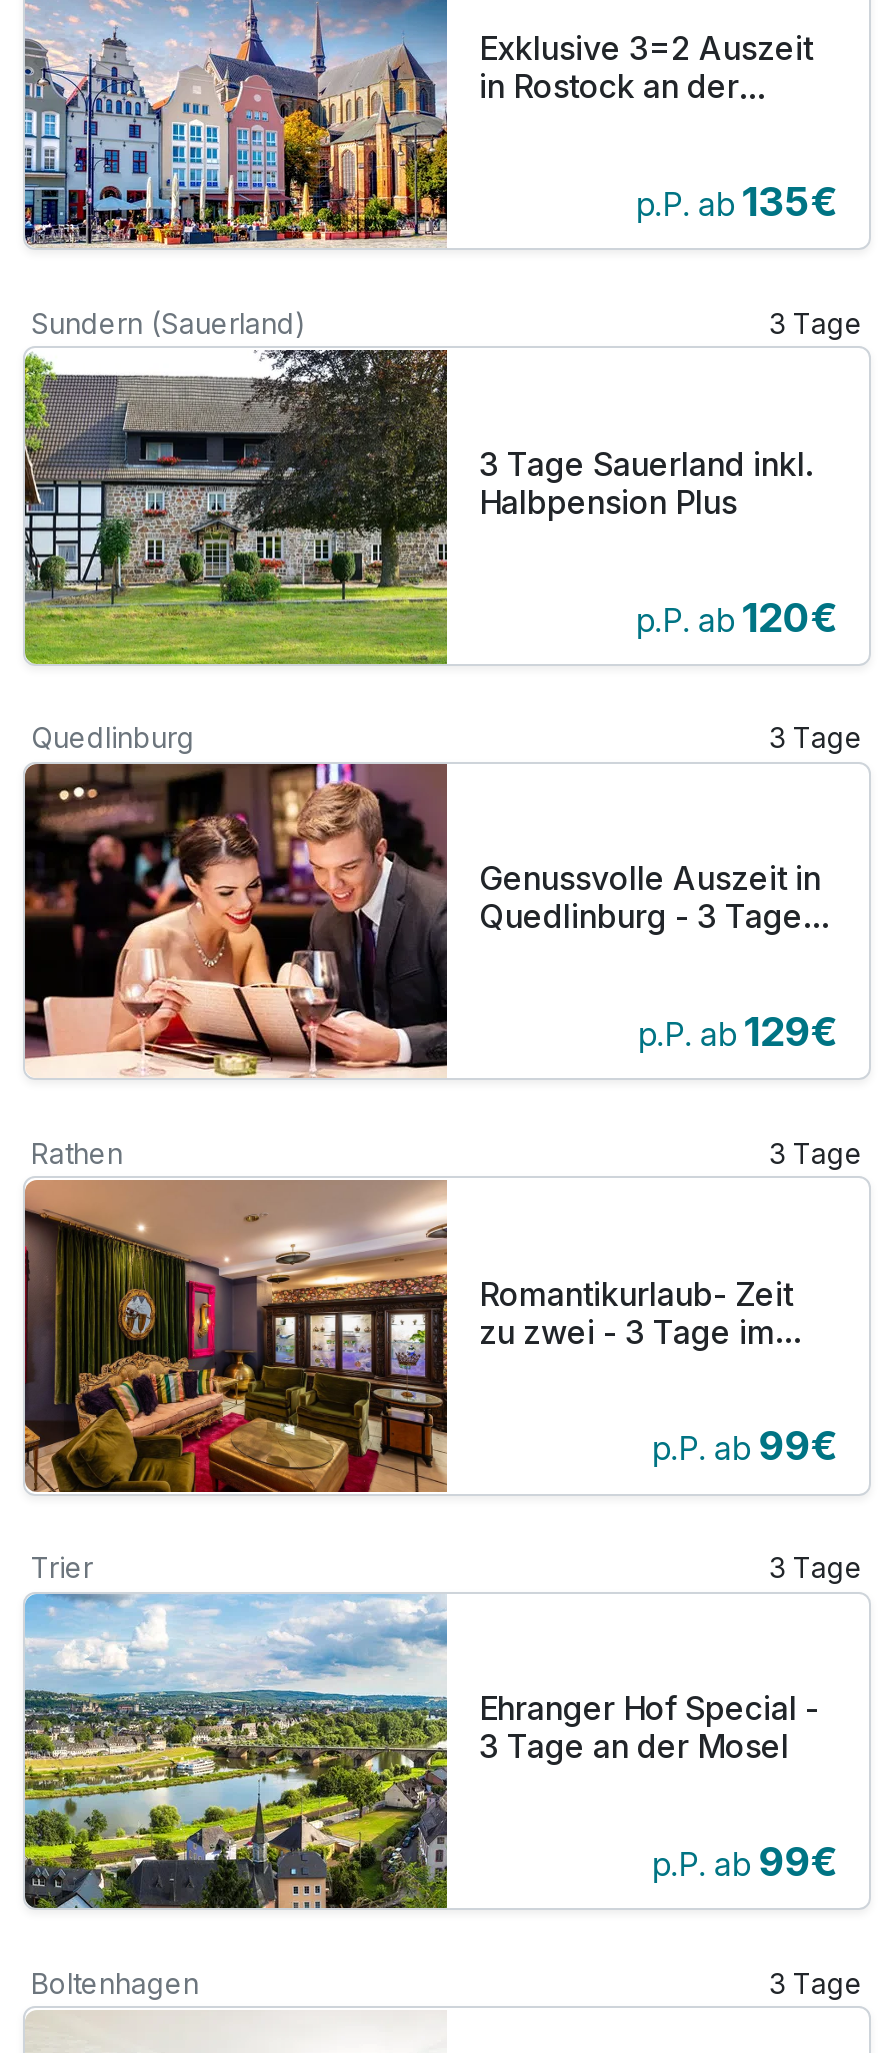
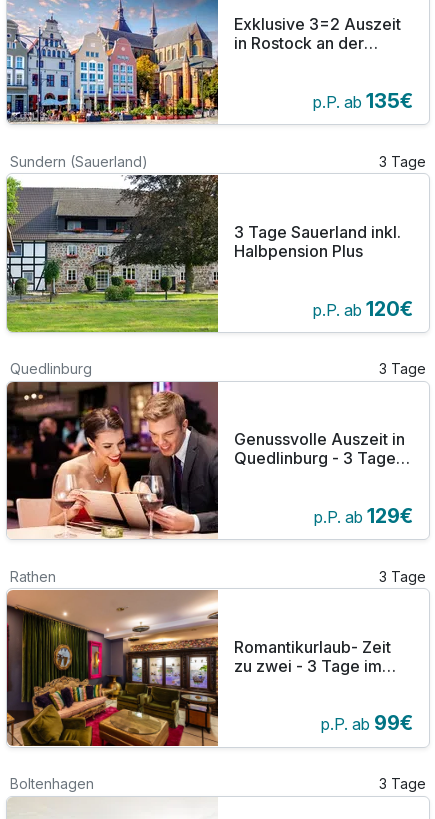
[31,1550,863,1584] Trier | 3 Tage -> none
[23,1592,836,1908] [image] | Ehranger Hof Special - | 3 Tage an der Mosel | p.P. ab 99€ -> none

